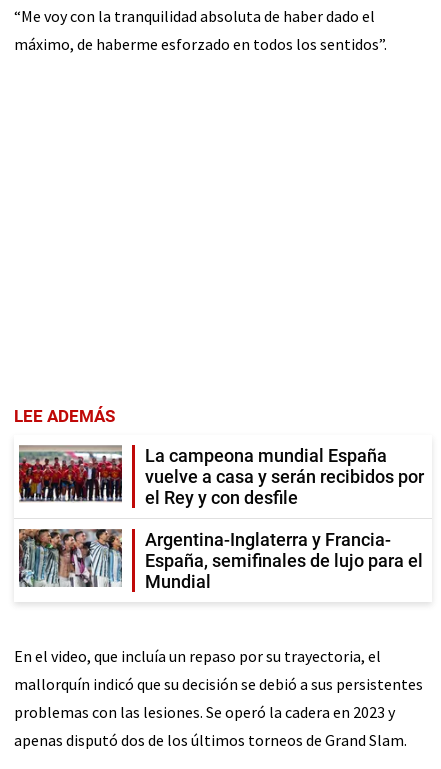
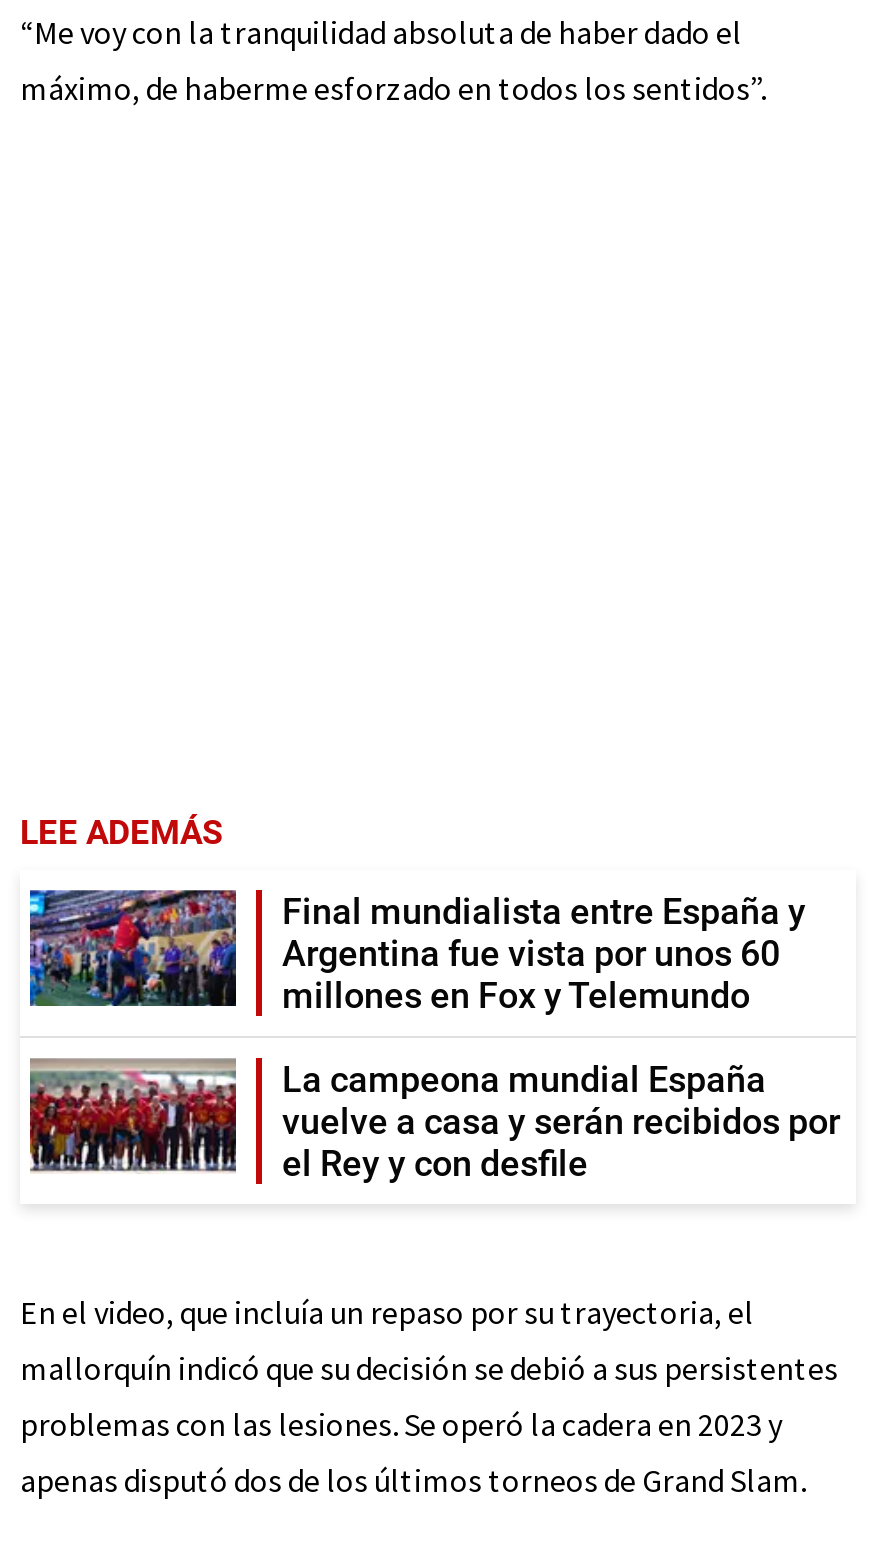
none -> [28,888,806,1017] [image] | Final mundialista entre España y | Argentina fue vista por unos 60 | millones en Fox y Telemundo
moved [17,445,424,508] -> [26,1059,840,1185]: [image] | La campeona mundial España | vuelve a casa y serán recibidos por | el Rey y con desfile
[18,529,423,592] [image] | Argentina-Inglaterra y Francia- | España, semifinales de lujo para el | Mundial -> none

